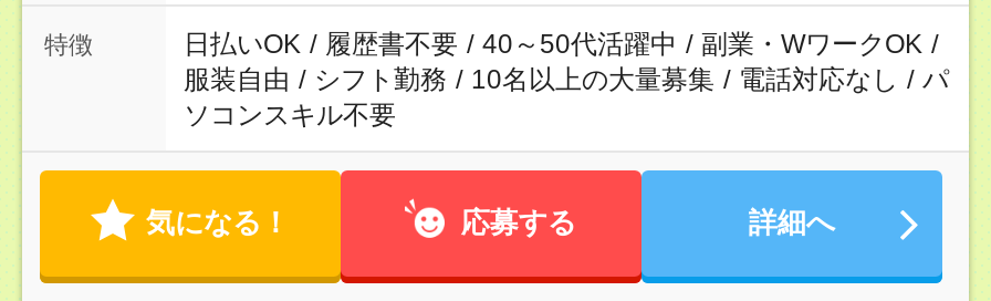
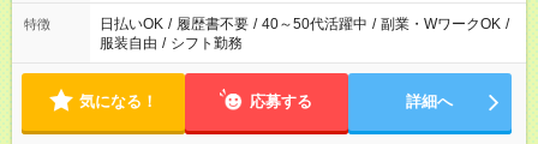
[184,64,949,131] 服装自由 / シフト勤務 / 10名以上の大量募集 / 電話対応なし / パ | ソコンスキル不要 -> [100,35,243,52] 服装自由 / シフト勤務

